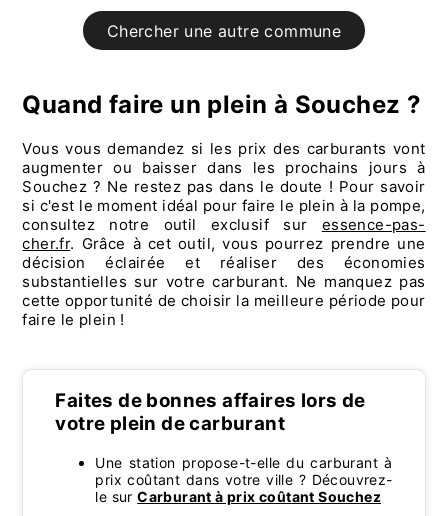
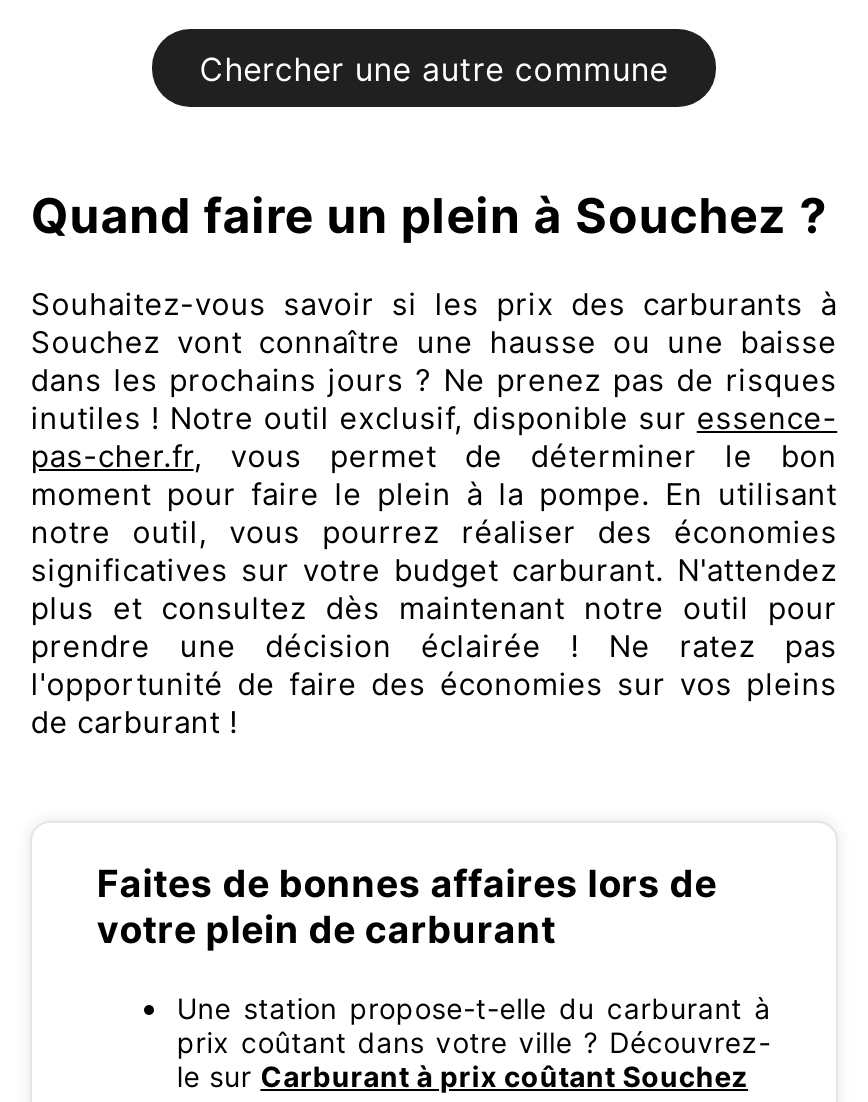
[22,139,426,329] Vous vous demandez si les prix des carburants vont | augmenter ou baisser dans les prochains jours à | Souchez ? Ne restez pas dans le doute ! Pour savoir | si c'est le moment idéal pour faire le plein à la pompe, | consultez notre outil exclusif sur essence-pas- | cher.fr. Grâce à cet outil, vous pourrez prendre une | décision éclairée et réaliser des économies | substantielles sur votre carburant. Ne manquez pas | cette opportunité de choisir la meilleure période pour | faire le plein ! -> [31,285,837,741] Souhaitez-vous savoir si les prix des carburants à | Souchez vont connaître une hausse ou une baisse | dans les prochains jours ? Ne prenez pas de risques | inutiles ! Notre outil exclusif, disponible sur essence- | pas-cher.fr, vous permet de déterminer le bon | moment pour faire le plein à la pompe. En utilisant | notre outil, vous pourrez réaliser des économies | significatives sur votre budget carburant. N'attendez | plus et consultez dès maintenant notre outil pour | prendre une décision éclairée ! Ne ratez pas | l'opportunité de faire des économies sur vos pleins | de carburant !

